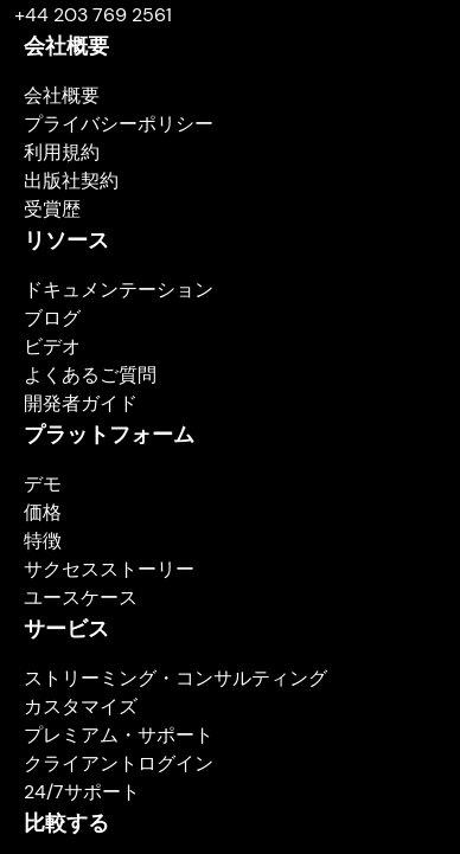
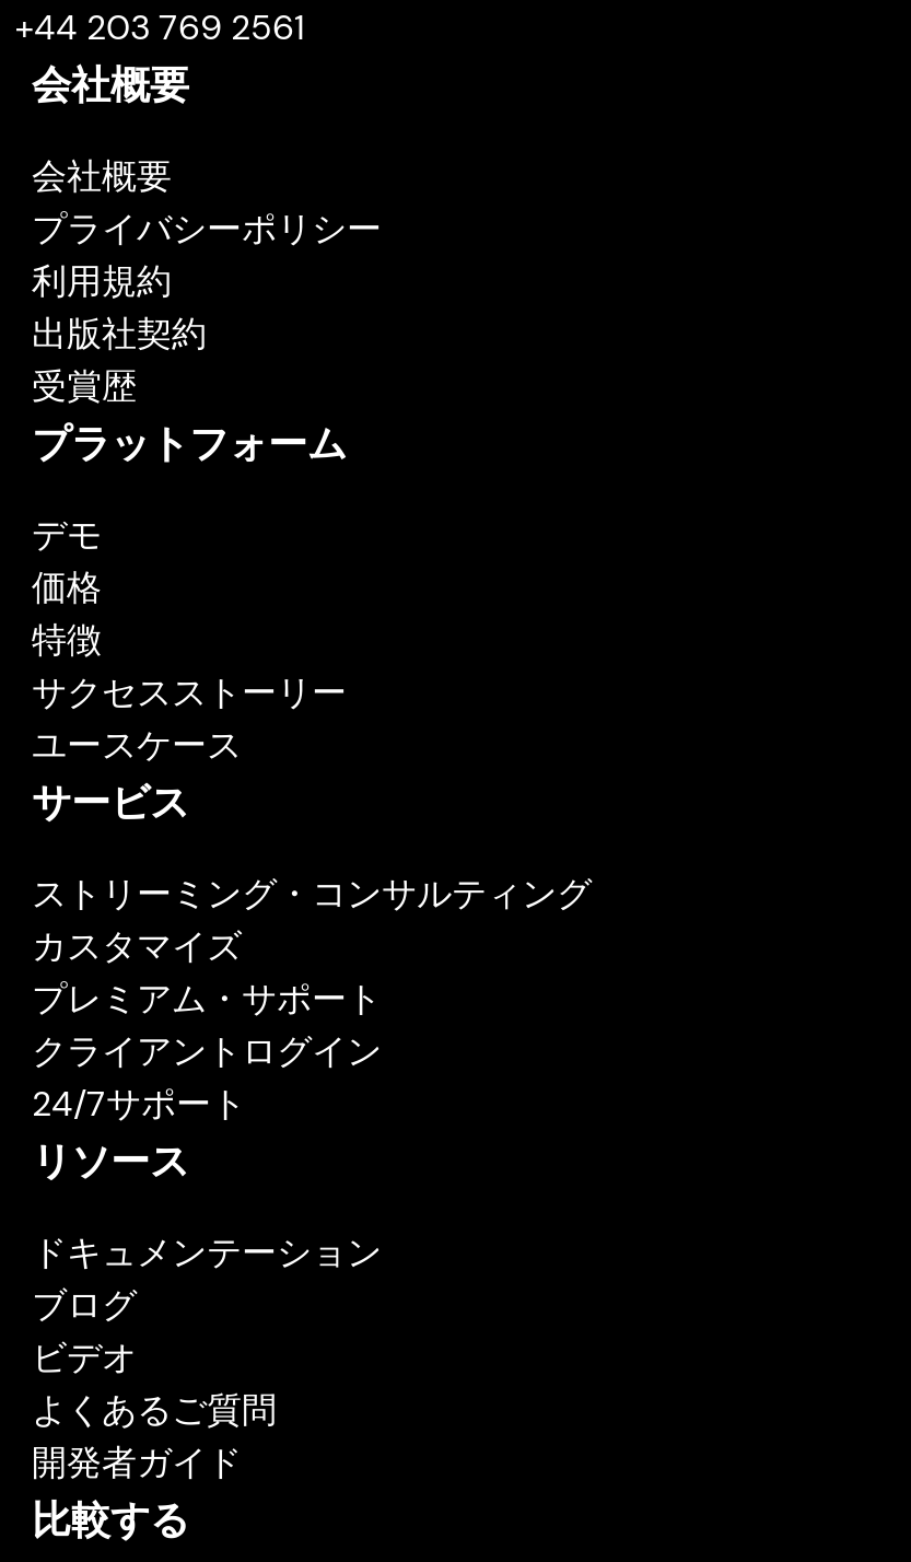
moved [24,227,213,416] -> [32,1136,382,1487]: リソース | ドキュメンテーション | ブログ | ビデオ | よくあるご質問 | 開発者ガイド
moved [24,421,327,805] -> [32,419,592,1128]: プラットフォーム | デモ | 価格 | ... | クライアントログイン | 24/7サポート

